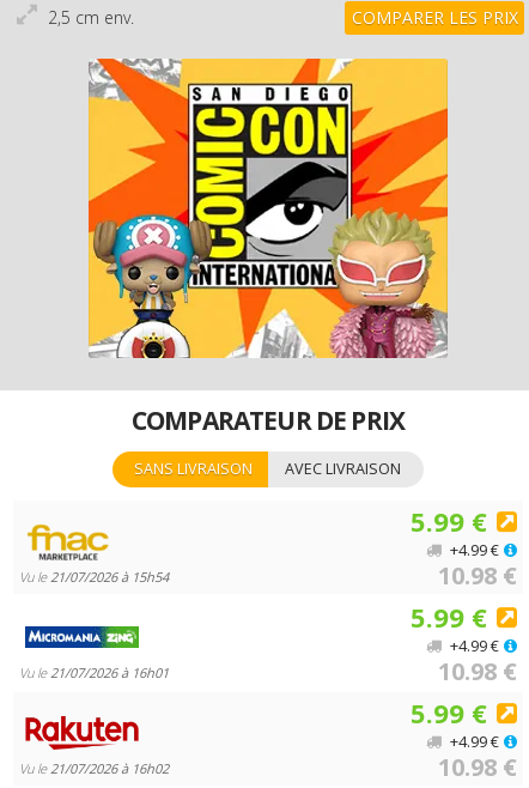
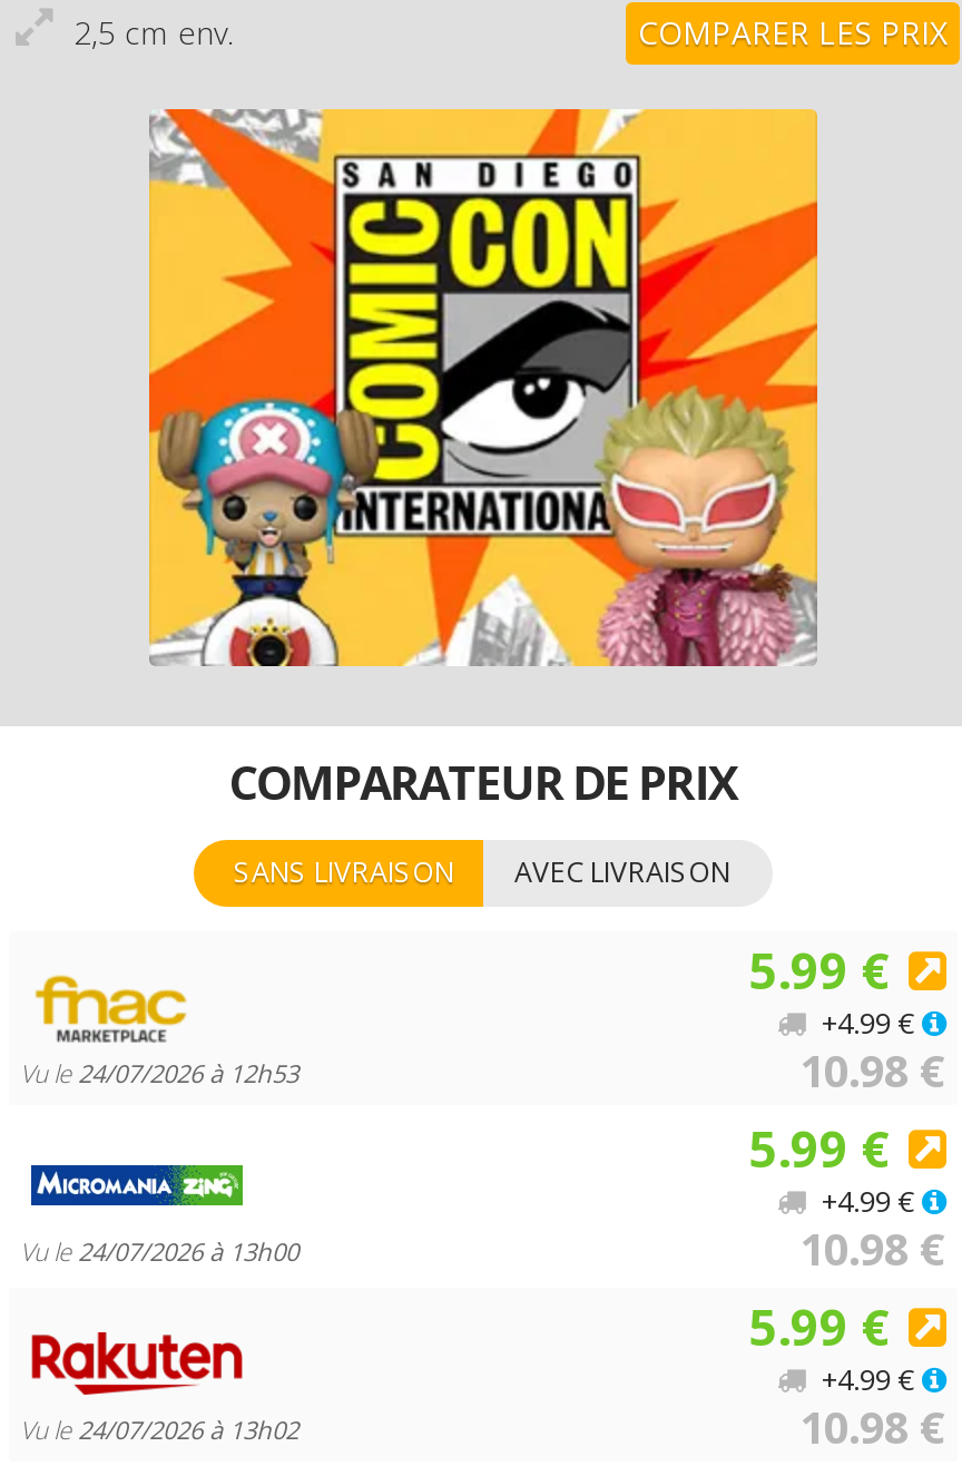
[19,568,169,586] Vu le 21/07/2026 à 15h54 -> [20,1056,298,1089] Vu le 24/07/2026 à 12h53
[19,663,169,681] Vu le 21/07/2026 à 16h01 -> [20,1234,298,1268] Vu le 24/07/2026 à 13h00
[19,759,169,777] Vu le 21/07/2026 à 16h02 -> [20,1413,298,1446] Vu le 24/07/2026 à 13h02

